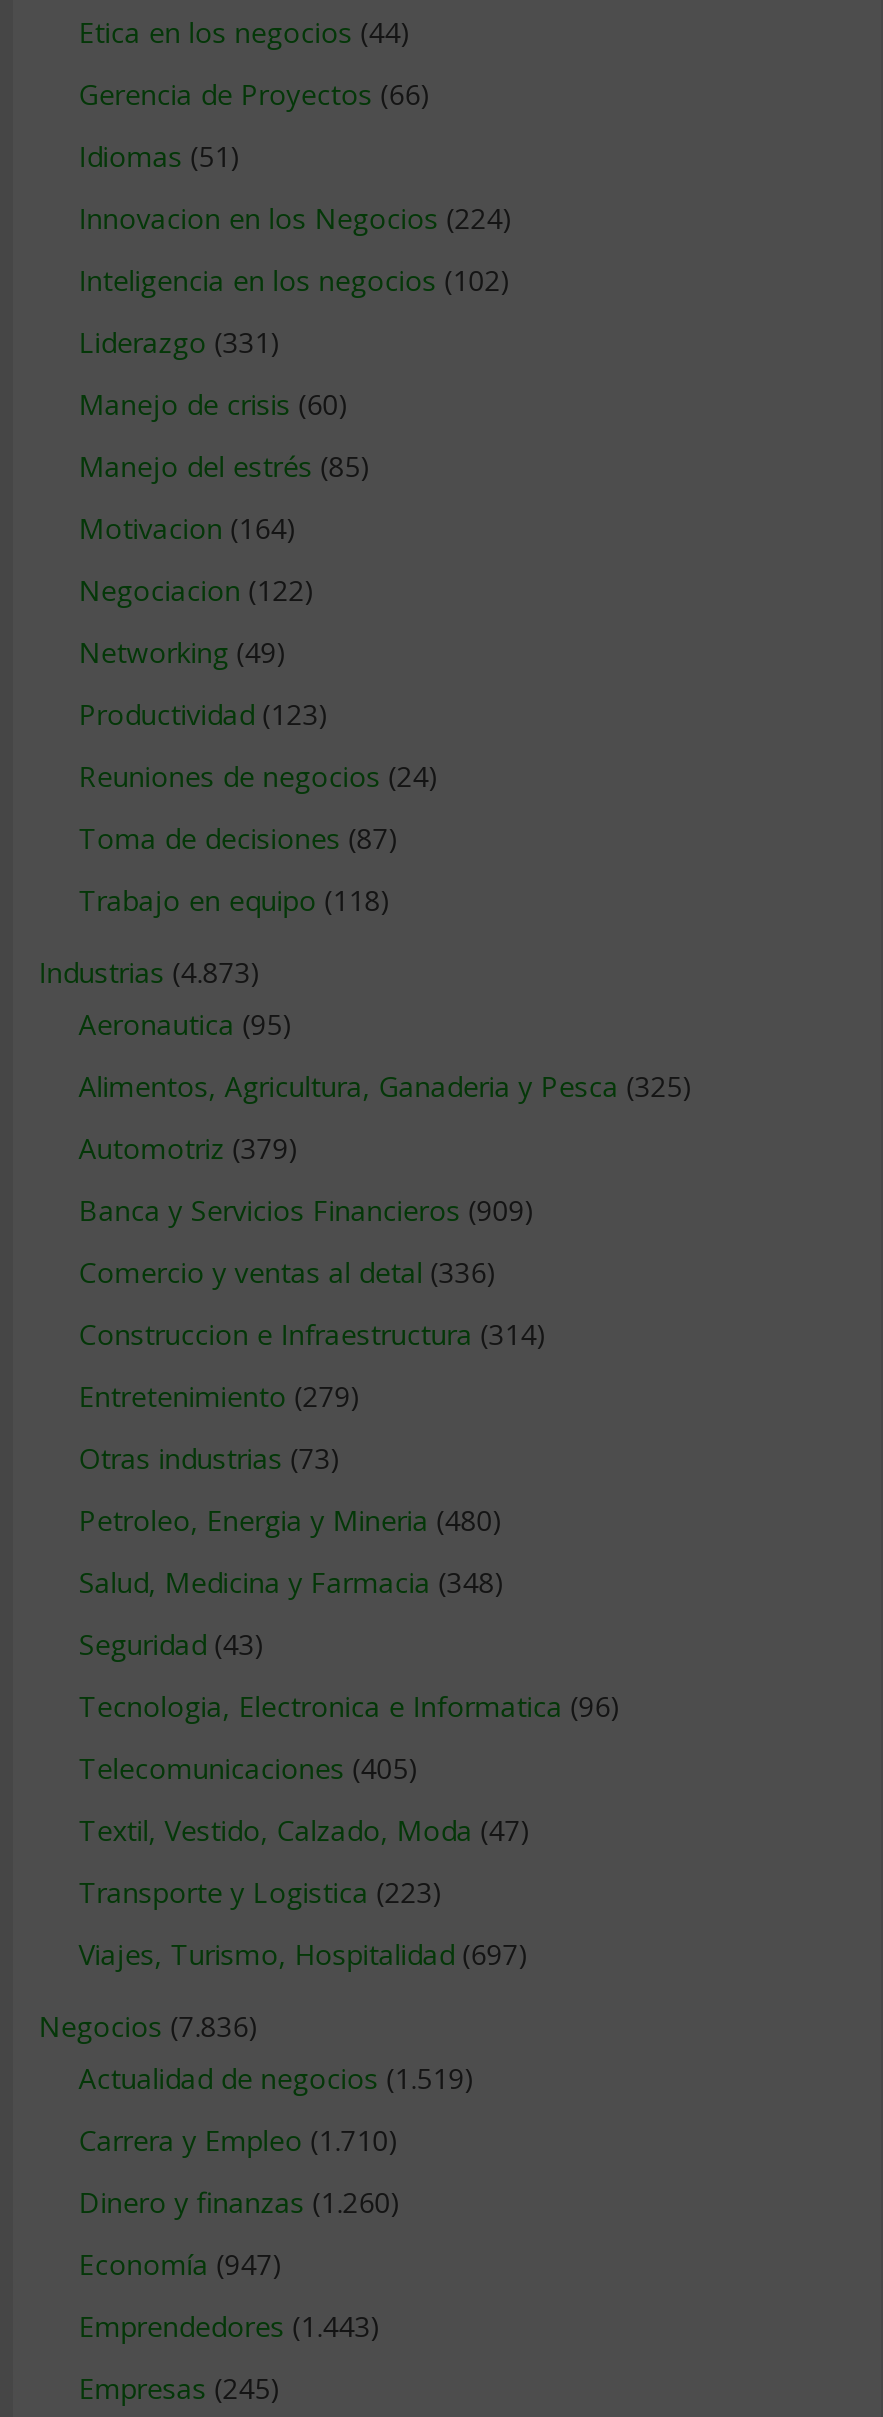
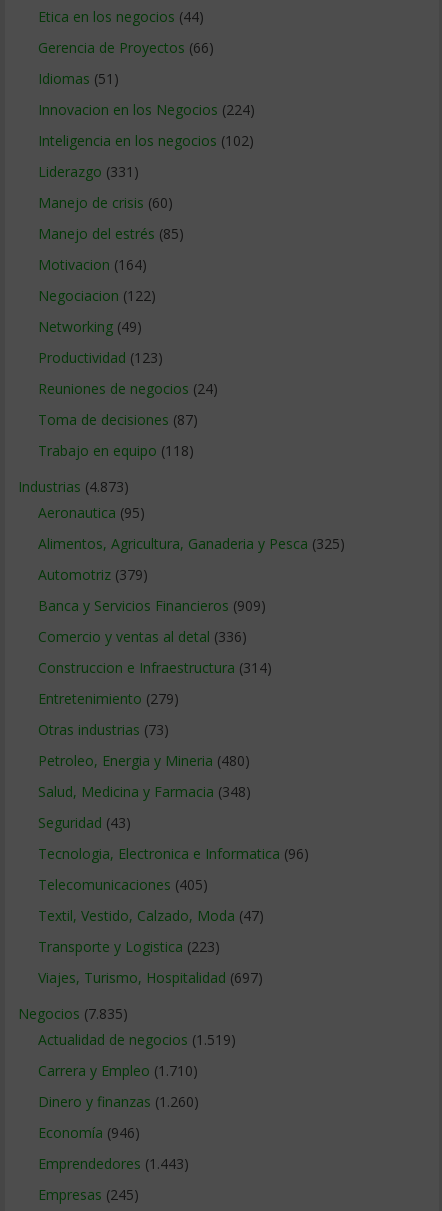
[39,2007,259,2045] Negocios (7.836) -> [18,1004,128,1023] Negocios (7.835)
[79,2245,283,2283] Economía (947) -> [38,1123,140,1142] Economía (946)

